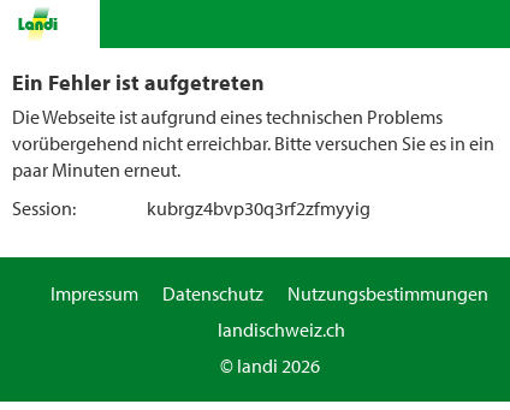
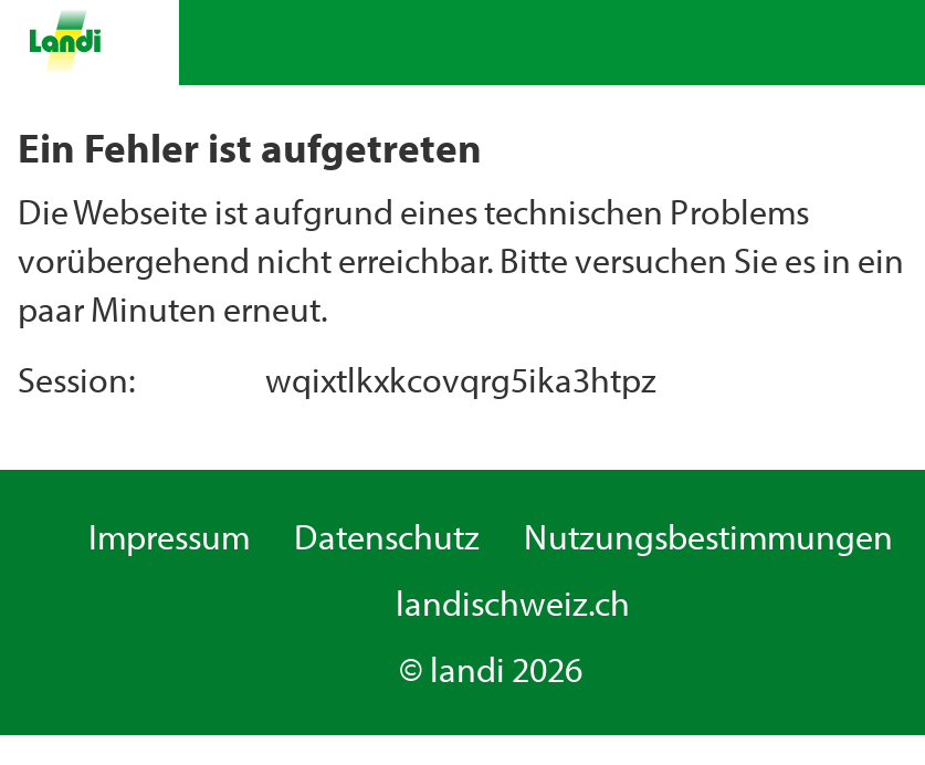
[147,196,370,220] kubrgz4bvp30q3rf2zfmyyig -> [265,357,656,401] wqixtlkxkcovqrg5ika3htpz

